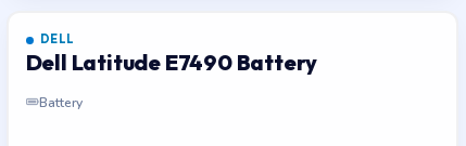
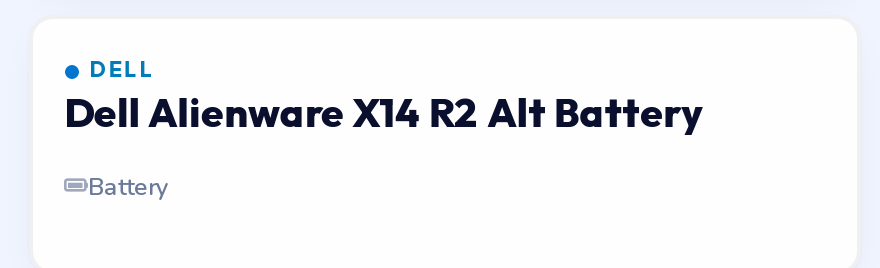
[26,49,317,76] Dell Latitude E7490 Battery -> [64,86,703,136] Dell Alienware X14 R2 Alt Battery

